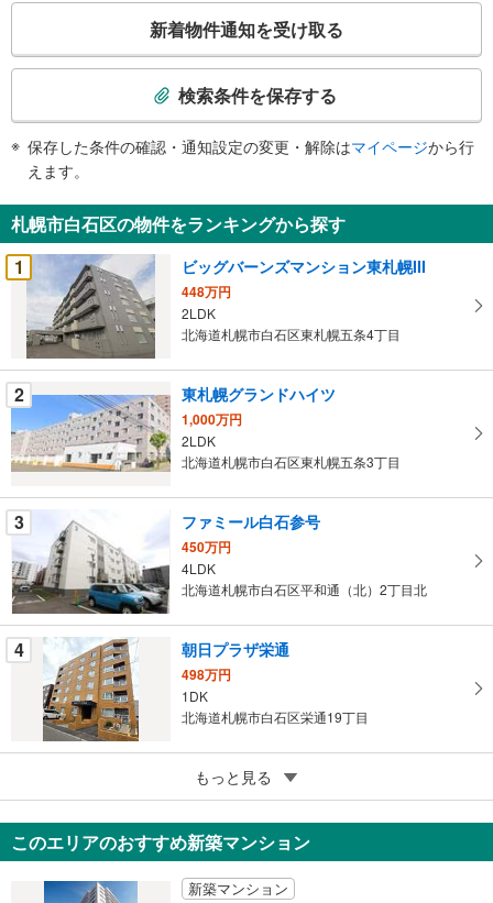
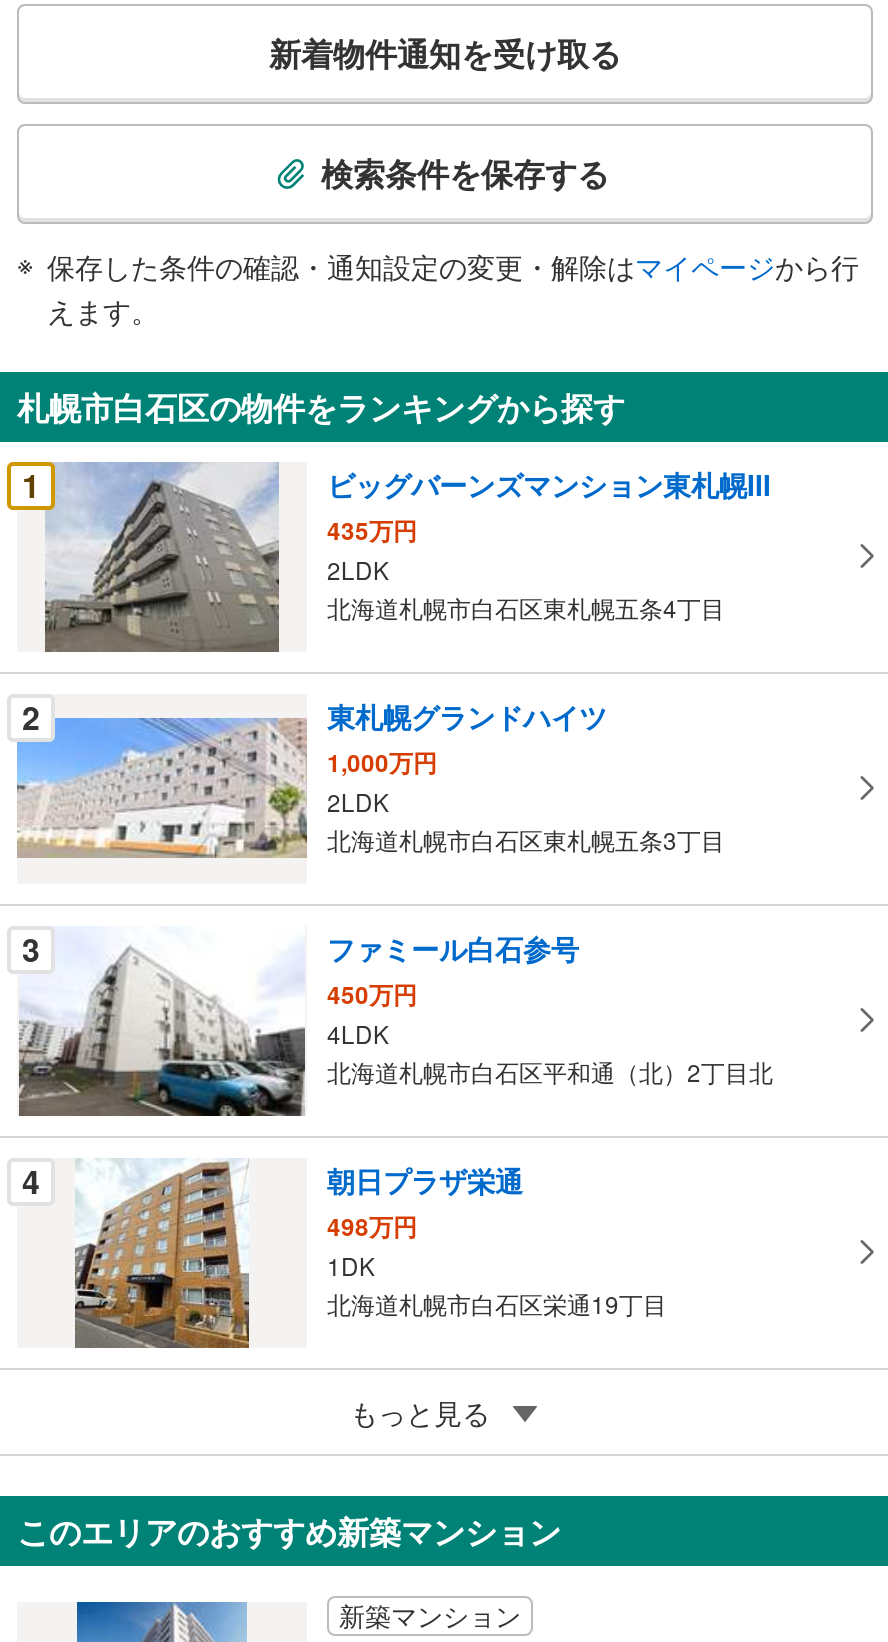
[182,281,231,301] 448万円 -> [327,512,417,548] 435万円

